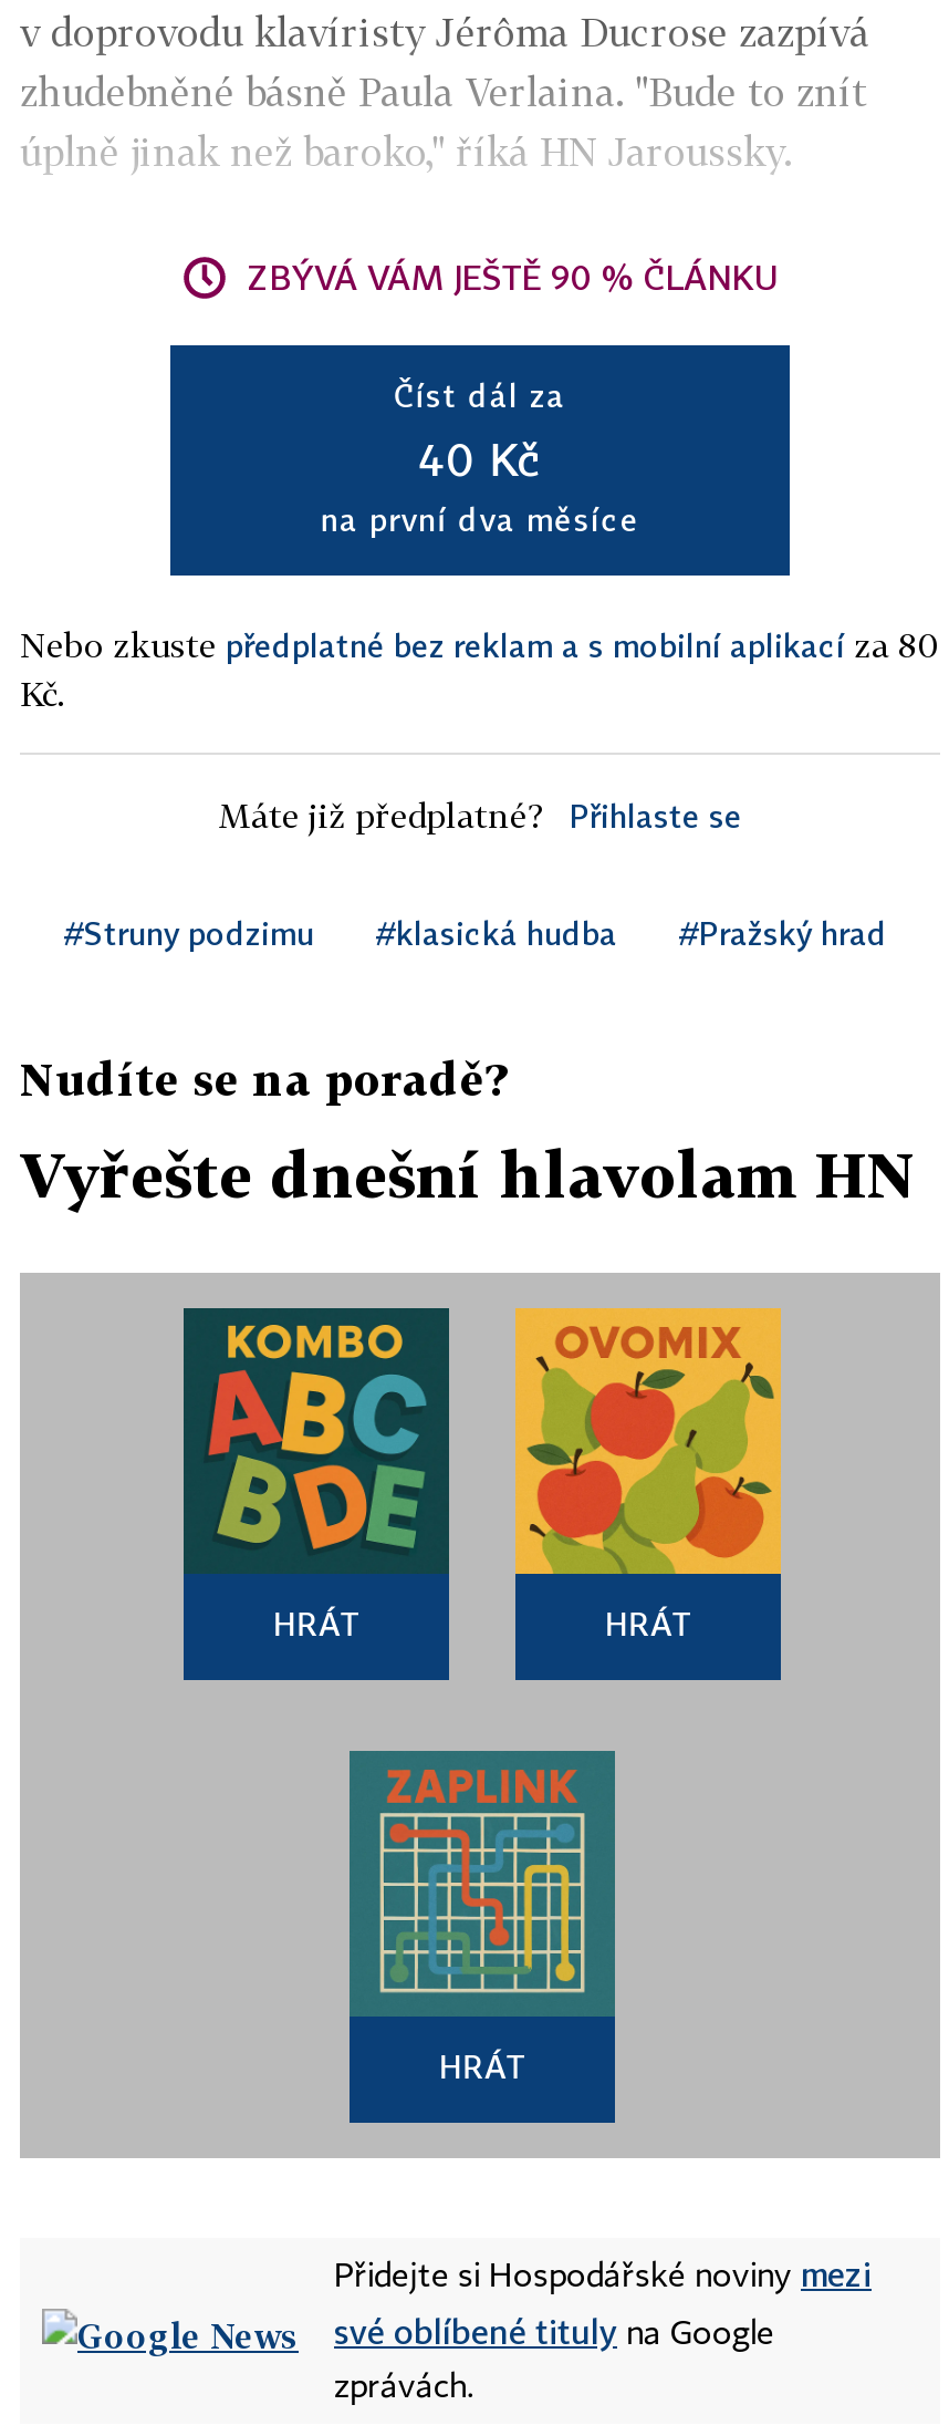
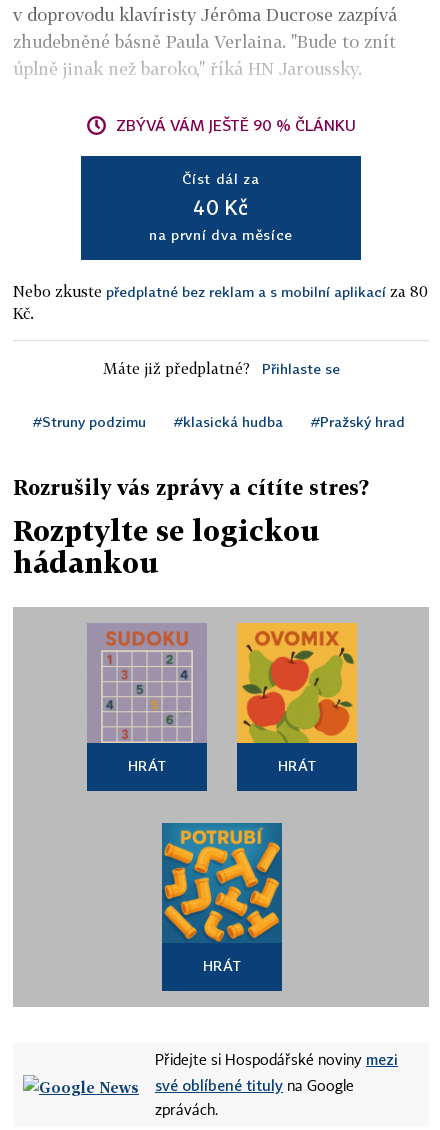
[20,1051,507,1105] Nudíte se na poradě? -> [13,475,369,499] Rozrušily vás zprávy a cítíte stres?
[20,1138,916,1211] Vyřešte dnešní hlavolam HN -> [13,514,320,579] Rozptylte se logickou | hádankou
[181,1306,451,1574] [image] -> [87,623,207,744] [image]
[354,1751,611,2012] [image] -> [164,823,280,942] [image]

